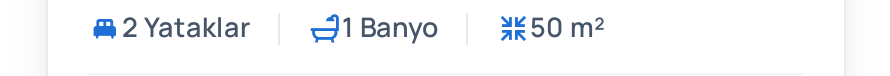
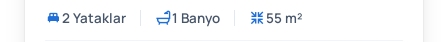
[530,10,604,46] 50 m² -> [266,9,302,27] 55 m²

